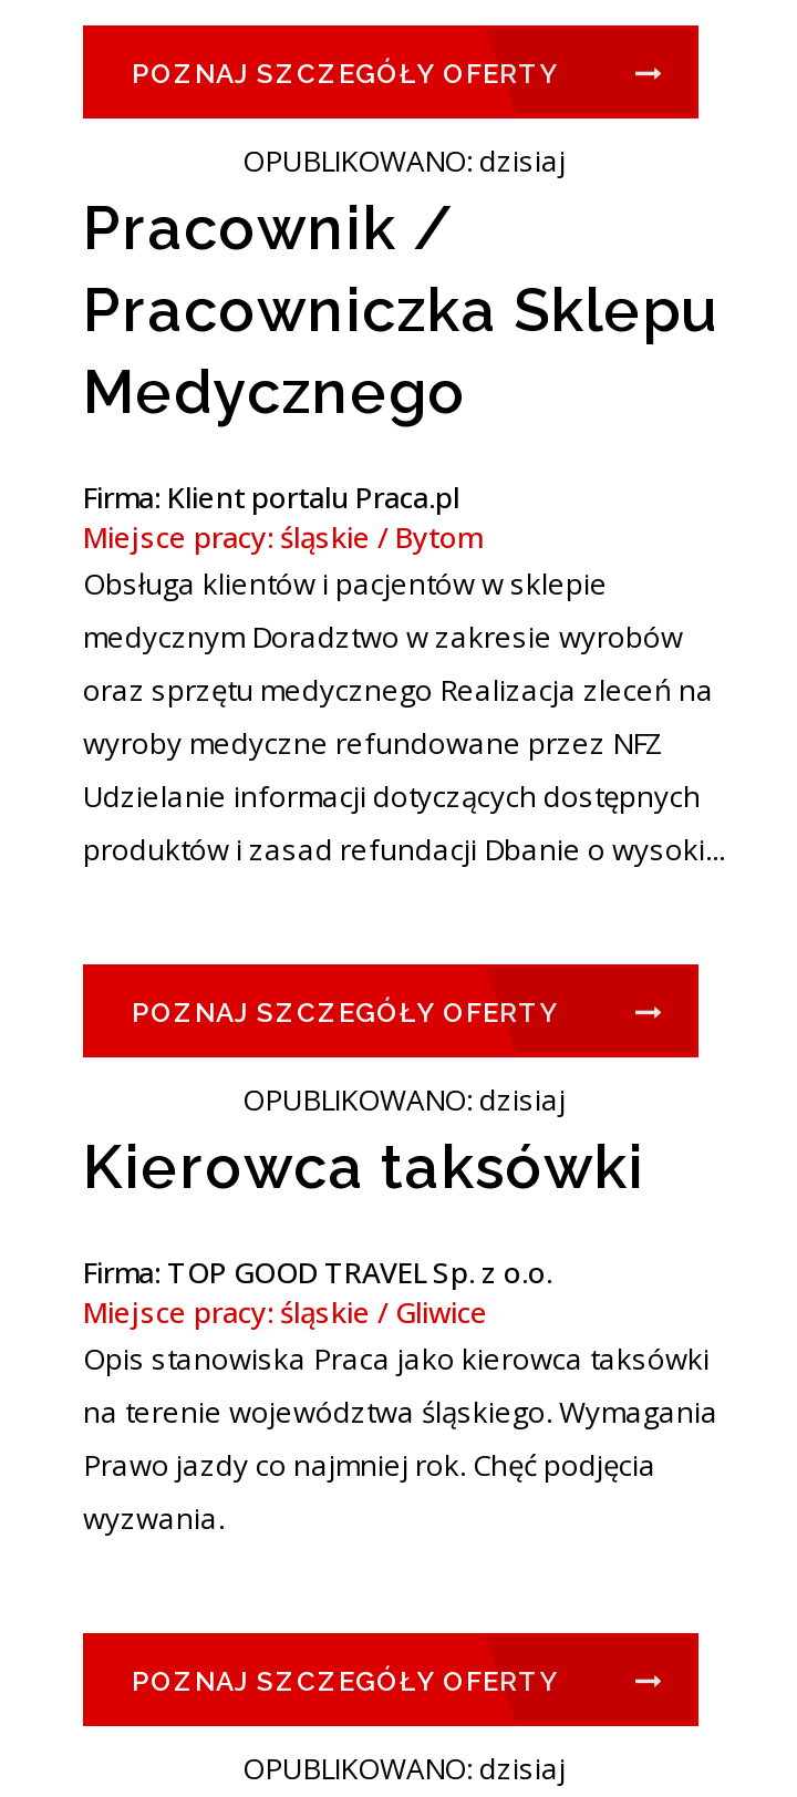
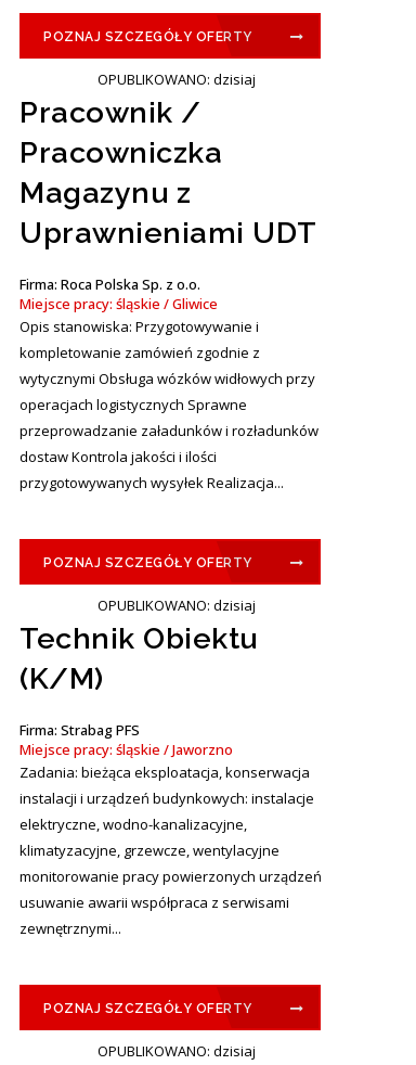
[83,276,717,426] Pracowniczka Sklepu | Medycznego -> [19,136,317,249] Pracowniczka | Magazynu z | Uprawnieniami UDT
[83,477,725,869] Firma: Klient portalu Praca.pl | Miejsce pracy: śląskie / Bytom | Obsługa klientów i pacjentów w sklepie | medycznym Doradztwo w zakresie wyrobów | oraz sprzętu medycznego Realizacja zleceń na | wyroby medyczne refundowane przez NFZ | Udzielanie informacji dotyczących dostępnych | produktów i zasad refundacji Dbanie o wysoki... -> [19,274,318,492] Firma: Roca Polska Sp. z o.o. | Opis stanowiska: Przygotowywanie i | kompletowanie zamówień zgodnie z | wytycznymi Obsługa wózków widłowych przy | operacjach logistycznych Sprawne | przeprowadzanie załadunków i rozładunków | dostaw Kontrola jakości i ilości | przygotowywanych wysyłek Realizacja...
[83,1133,644,1201] Kierowca taksówki -> [19,621,257,695] Technik Obiektu | (K/M)
[83,1252,718,1538] Firma: TOP GOOD TRAVEL Sp. z o.o. | Opis stanowiska Praca jako kierowca taksówki | na terenie województwa śląskiego. Wymagania | Prawo jazdy co najmniej rok. Chęć podjęcia | wyzwania. -> [19,720,322,938] Firma: Strabag PFS | Miejsce pracy: śląskie / Jaworzno | Zadania: bieżąca eksploatacja, konserwacja | instalacji i urządzeń budynkowych: instalacje | elektryczne, wodno-kanalizacyjne, | klimatyzacyjne, grzewcze, wentylacyjne | monitorowanie pracy powierzonych urządzeń | usuwanie awarii współpraca z serwisami | zewnętrznymi...
moved [83,1292,488,1332] -> [19,294,218,313]: Miejsce pracy: śląskie / Gliwice

